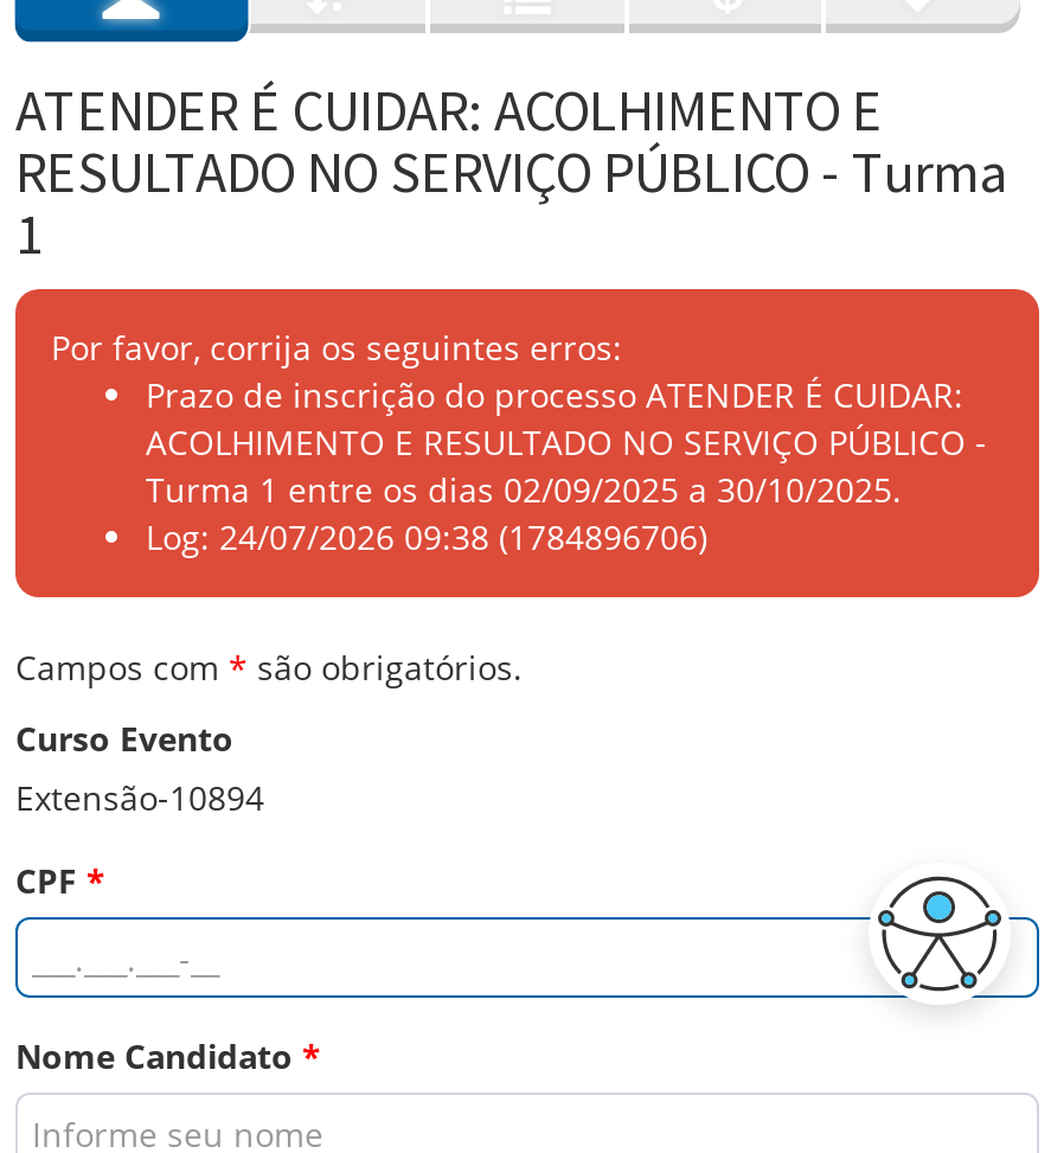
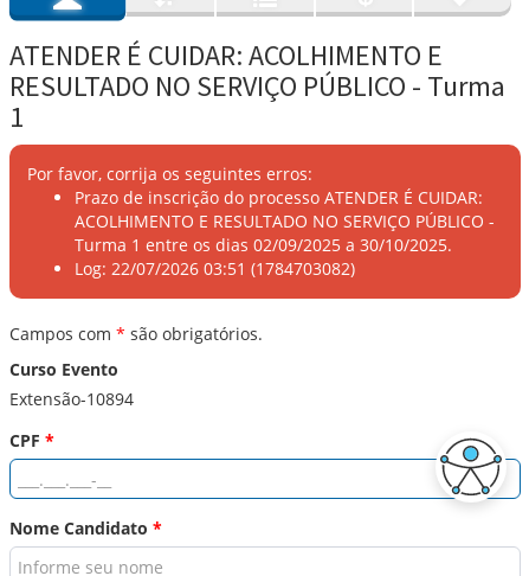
[146,514,707,559] Log: 24/07/2026 09:38 (1784896706) -> [75,257,355,280] Log: 22/07/2026 03:51 (1784703082)

